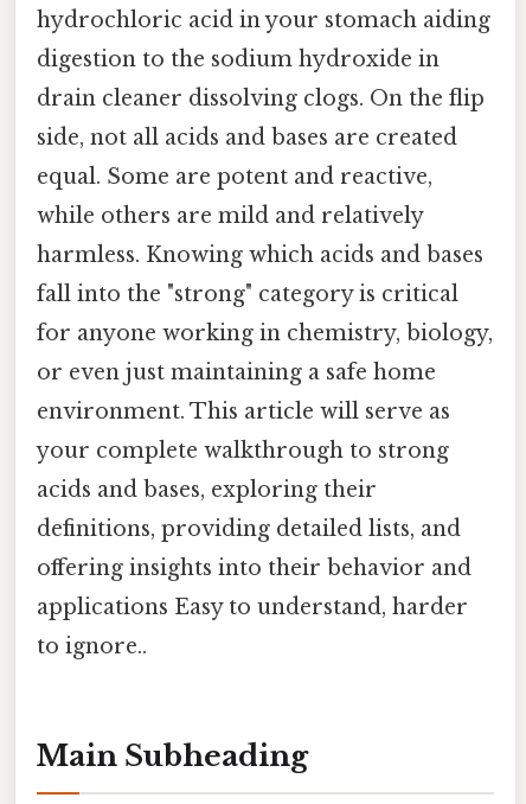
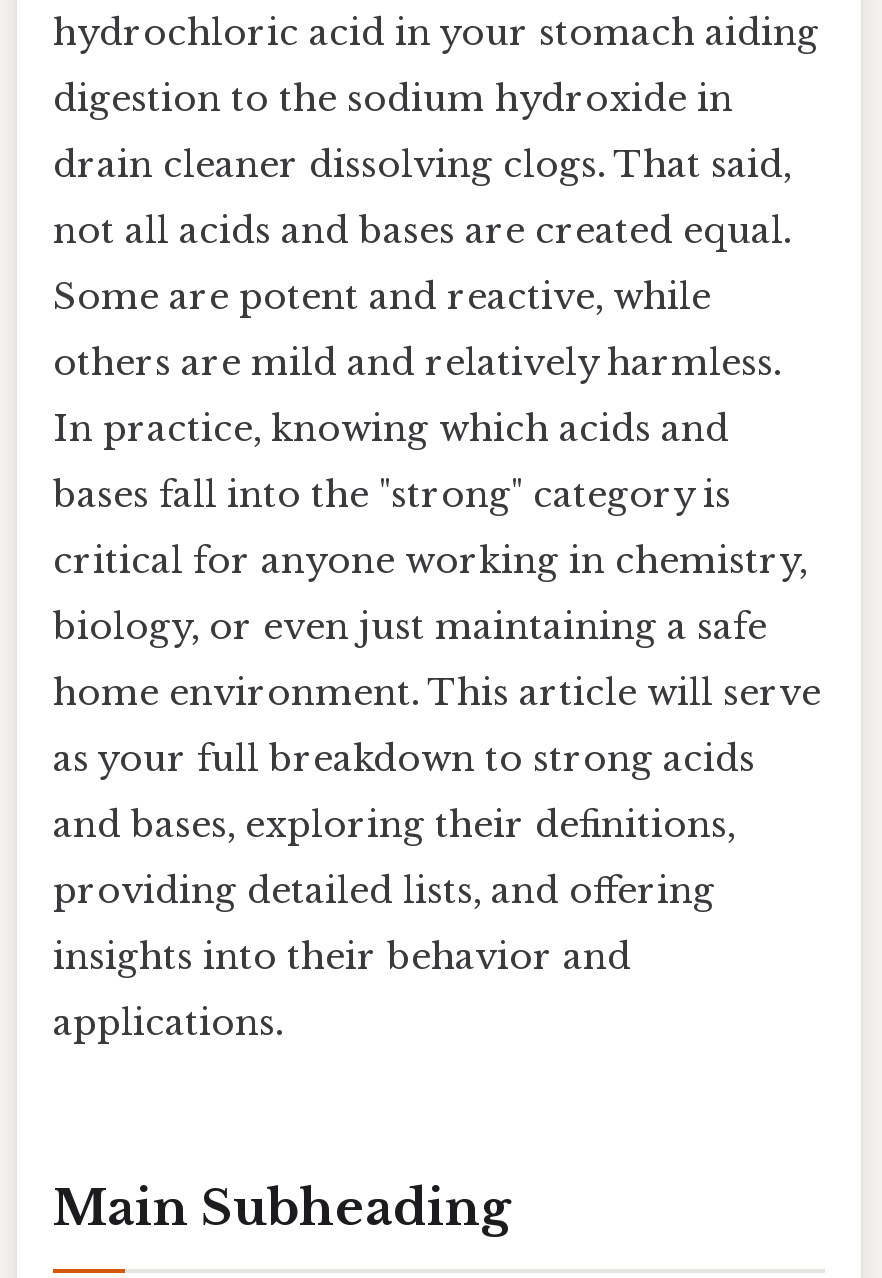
[37,85,493,659] drain cleaner dissolving clogs. On the flip | side, not all acids and bases are created | equal. Some are potent and reactive, | while others are mild and relatively | harmless. Knowing which acids and bases | fall into the "strong" category is critical | for anyone working in chemistry, biology, | or even just maintaining a safe home | environment. This article will serve as | your complete walkthrough to strong | acids and bases, exploring their | definitions, providing detailed lists, and | offering insights into their behavior and | applications Easy to understand, harder | to ignore.. -> [53,143,821,1045] drain cleaner dissolving clogs. That said, | not all acids and bases are created equal. | Some are potent and reactive, while | others are mild and relatively harmless. | In practice, knowing which acids and | bases fall into the "strong" category is | critical for anyone working in chemistry, | biology, or even just maintaining a safe | home environment. This article will serve | as your full breakdown to strong acids | and bases, exploring their definitions, | providing detailed lists, and offering | insights into their behavior and | applications.

